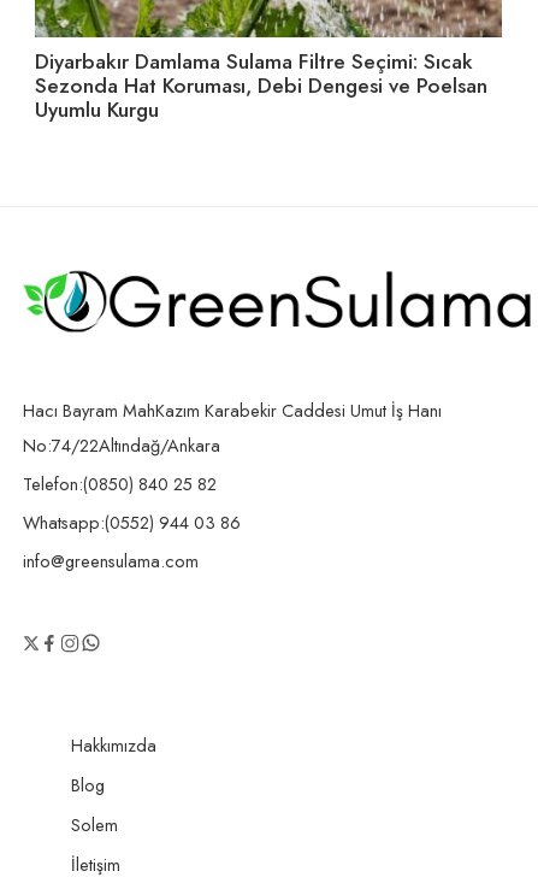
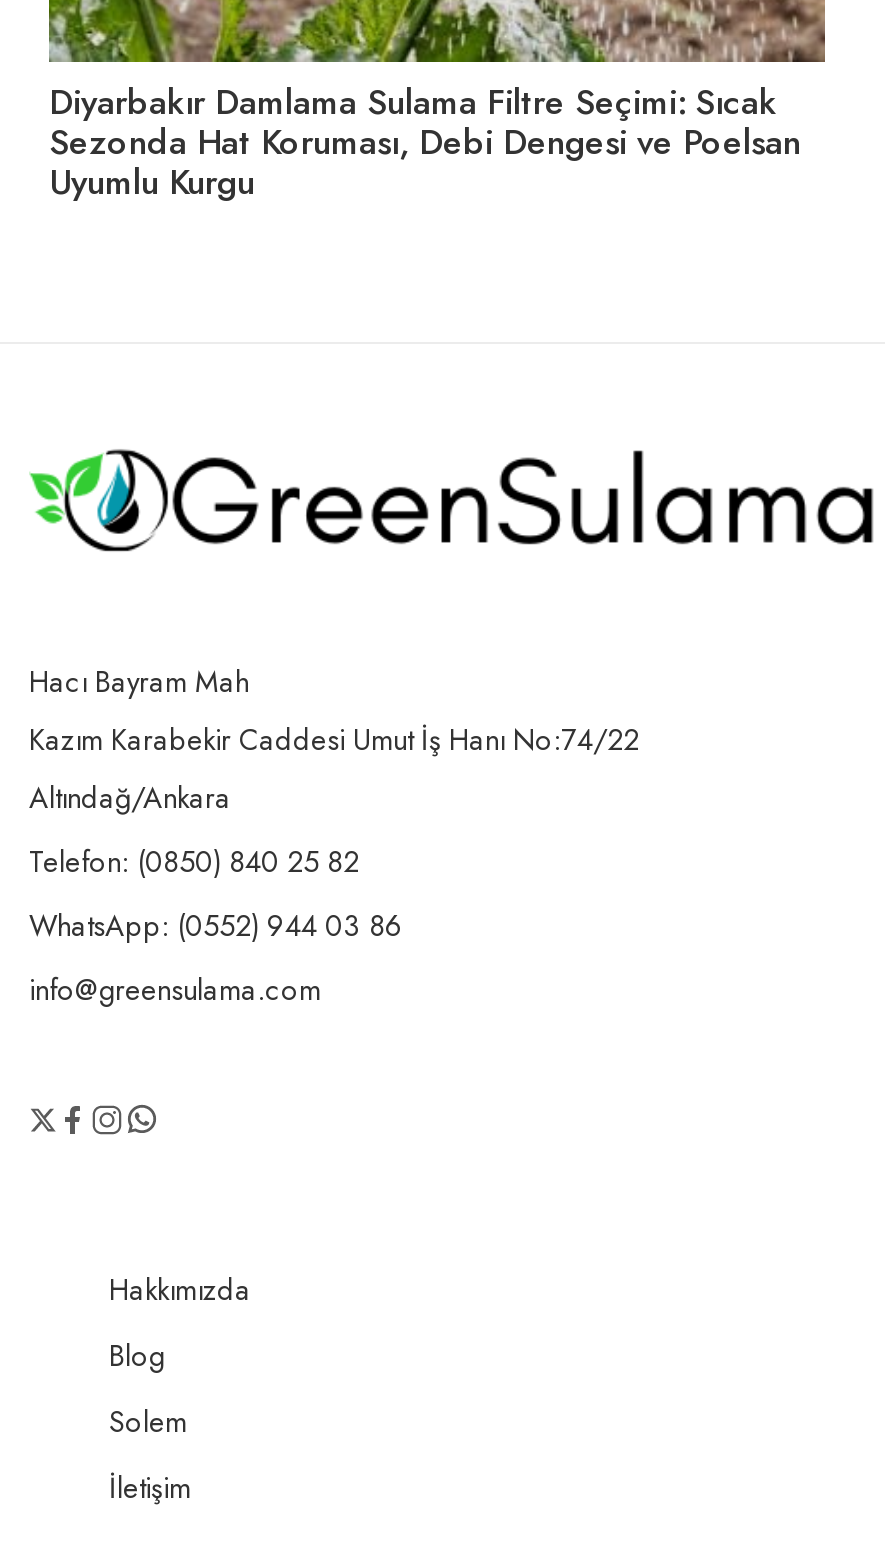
[23,471,217,496] Telefon:(0850) 840 25 82 -> [29,840,359,882] Telefon: (0850) 840 25 82
[23,510,241,535] Whatsapp:(0552) 944 03 86 -> [29,904,403,946] WhatsApp: (0552) 944 03 86

